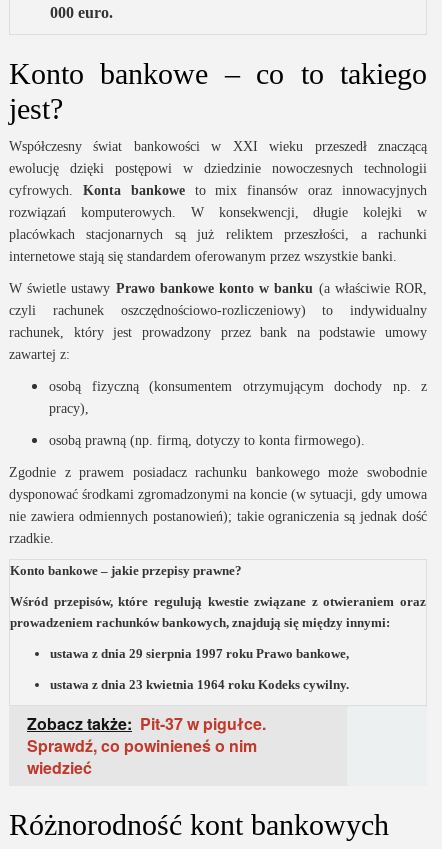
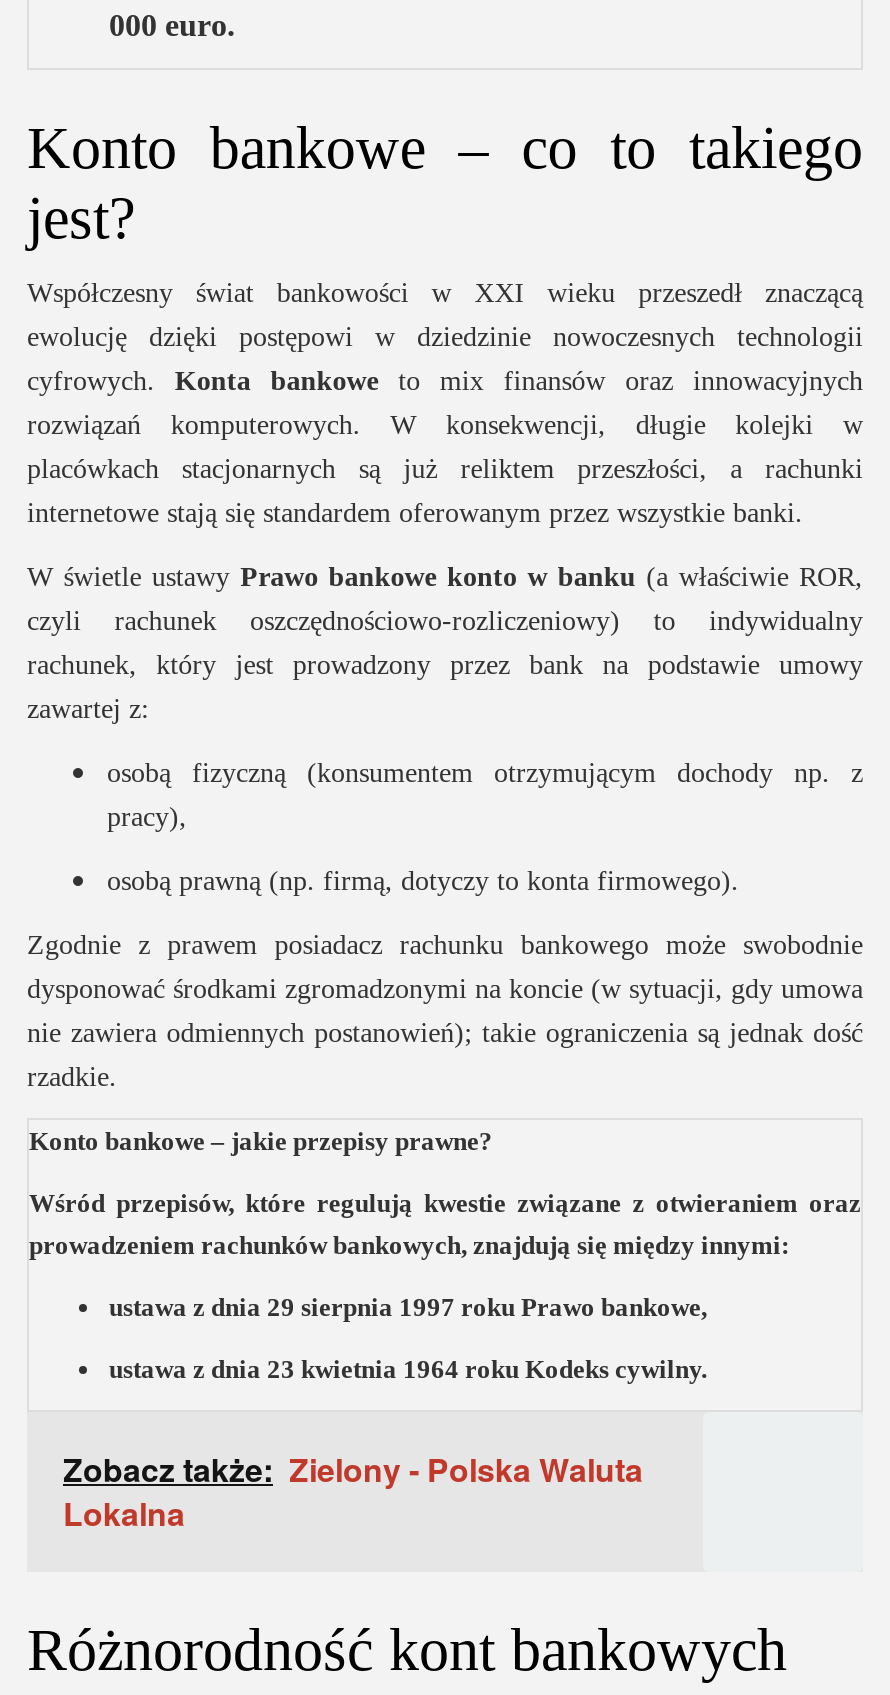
[27,712,266,779] Zobacz także: Pit-37 w pigułce. | Sprawdź, co powinieneś o nim | wiedzieć -> [63,1446,643,1536] Zobacz także: Zielony - Polska Waluta | Lokalna

